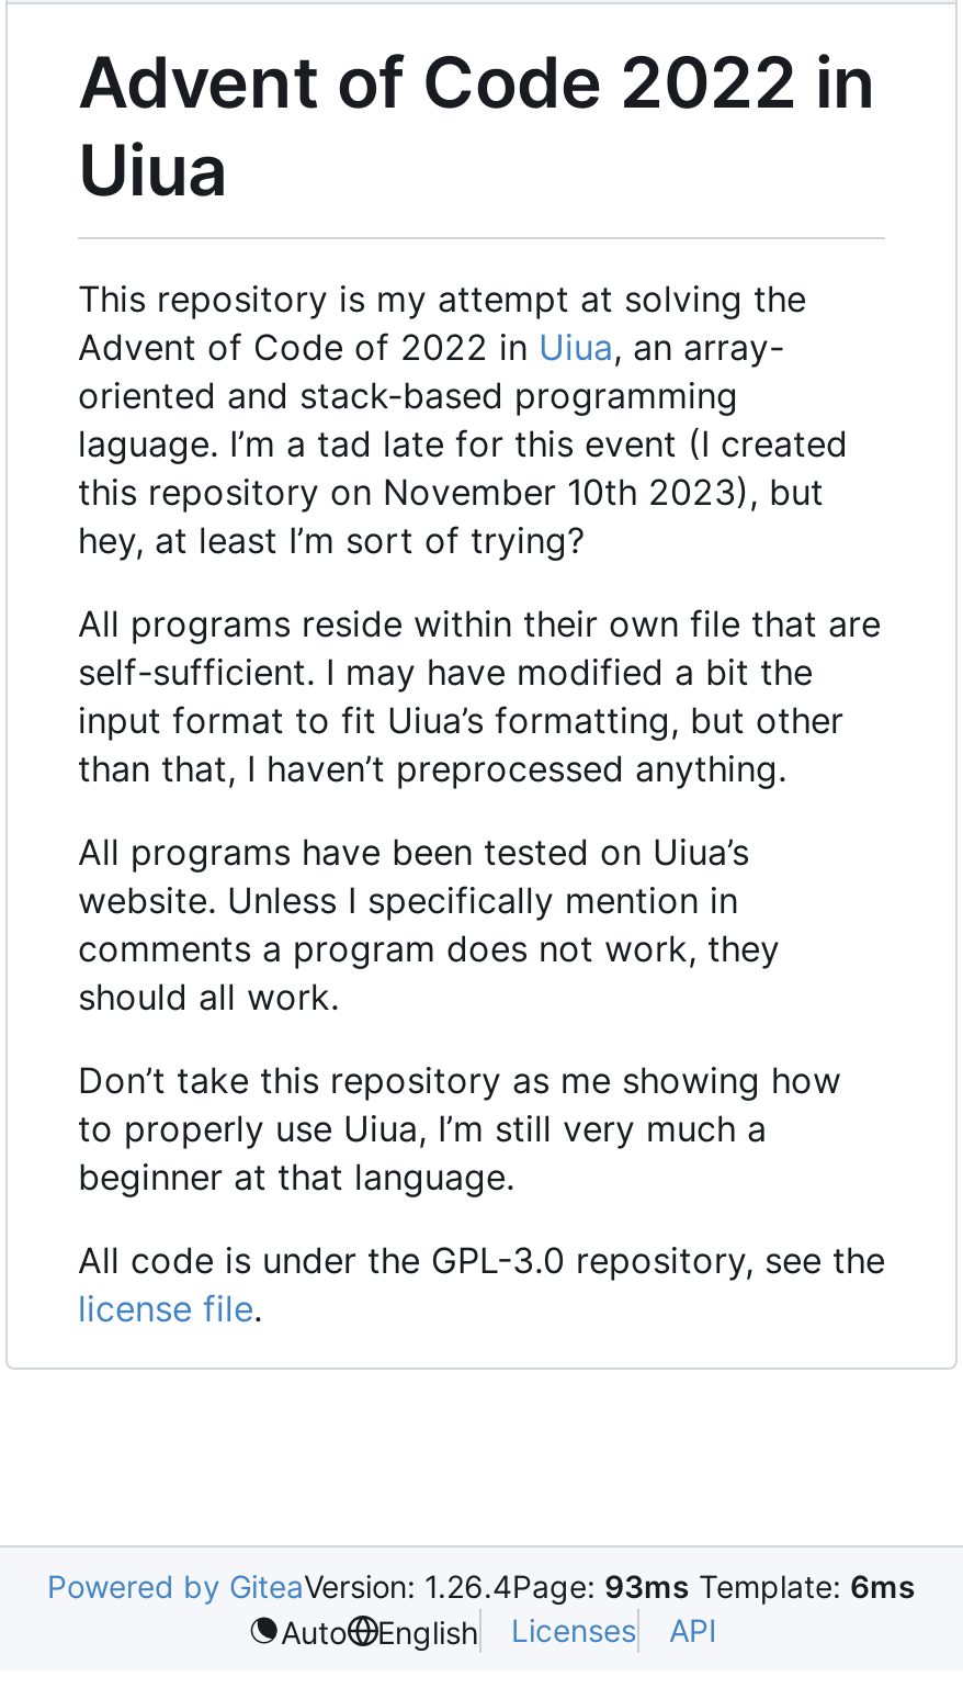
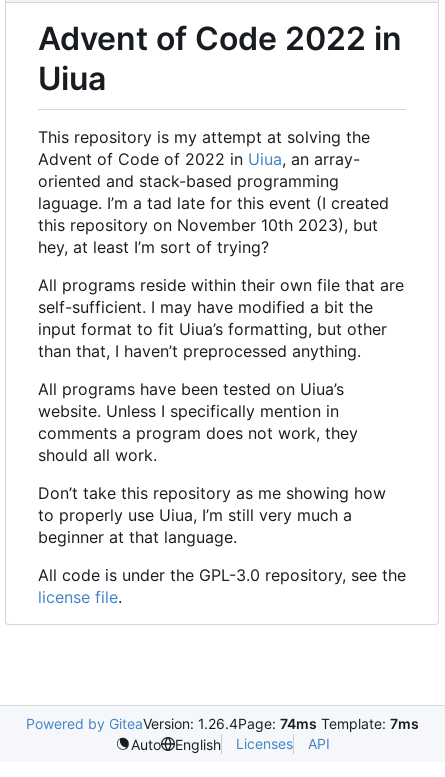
[47,1567,916,1605] Powered by GiteaVersion: 1.26.4Page: 93ms Template: 6ms -> [25,715,418,732] Powered by GiteaVersion: 1.26.4Page: 74ms Template: 7ms

